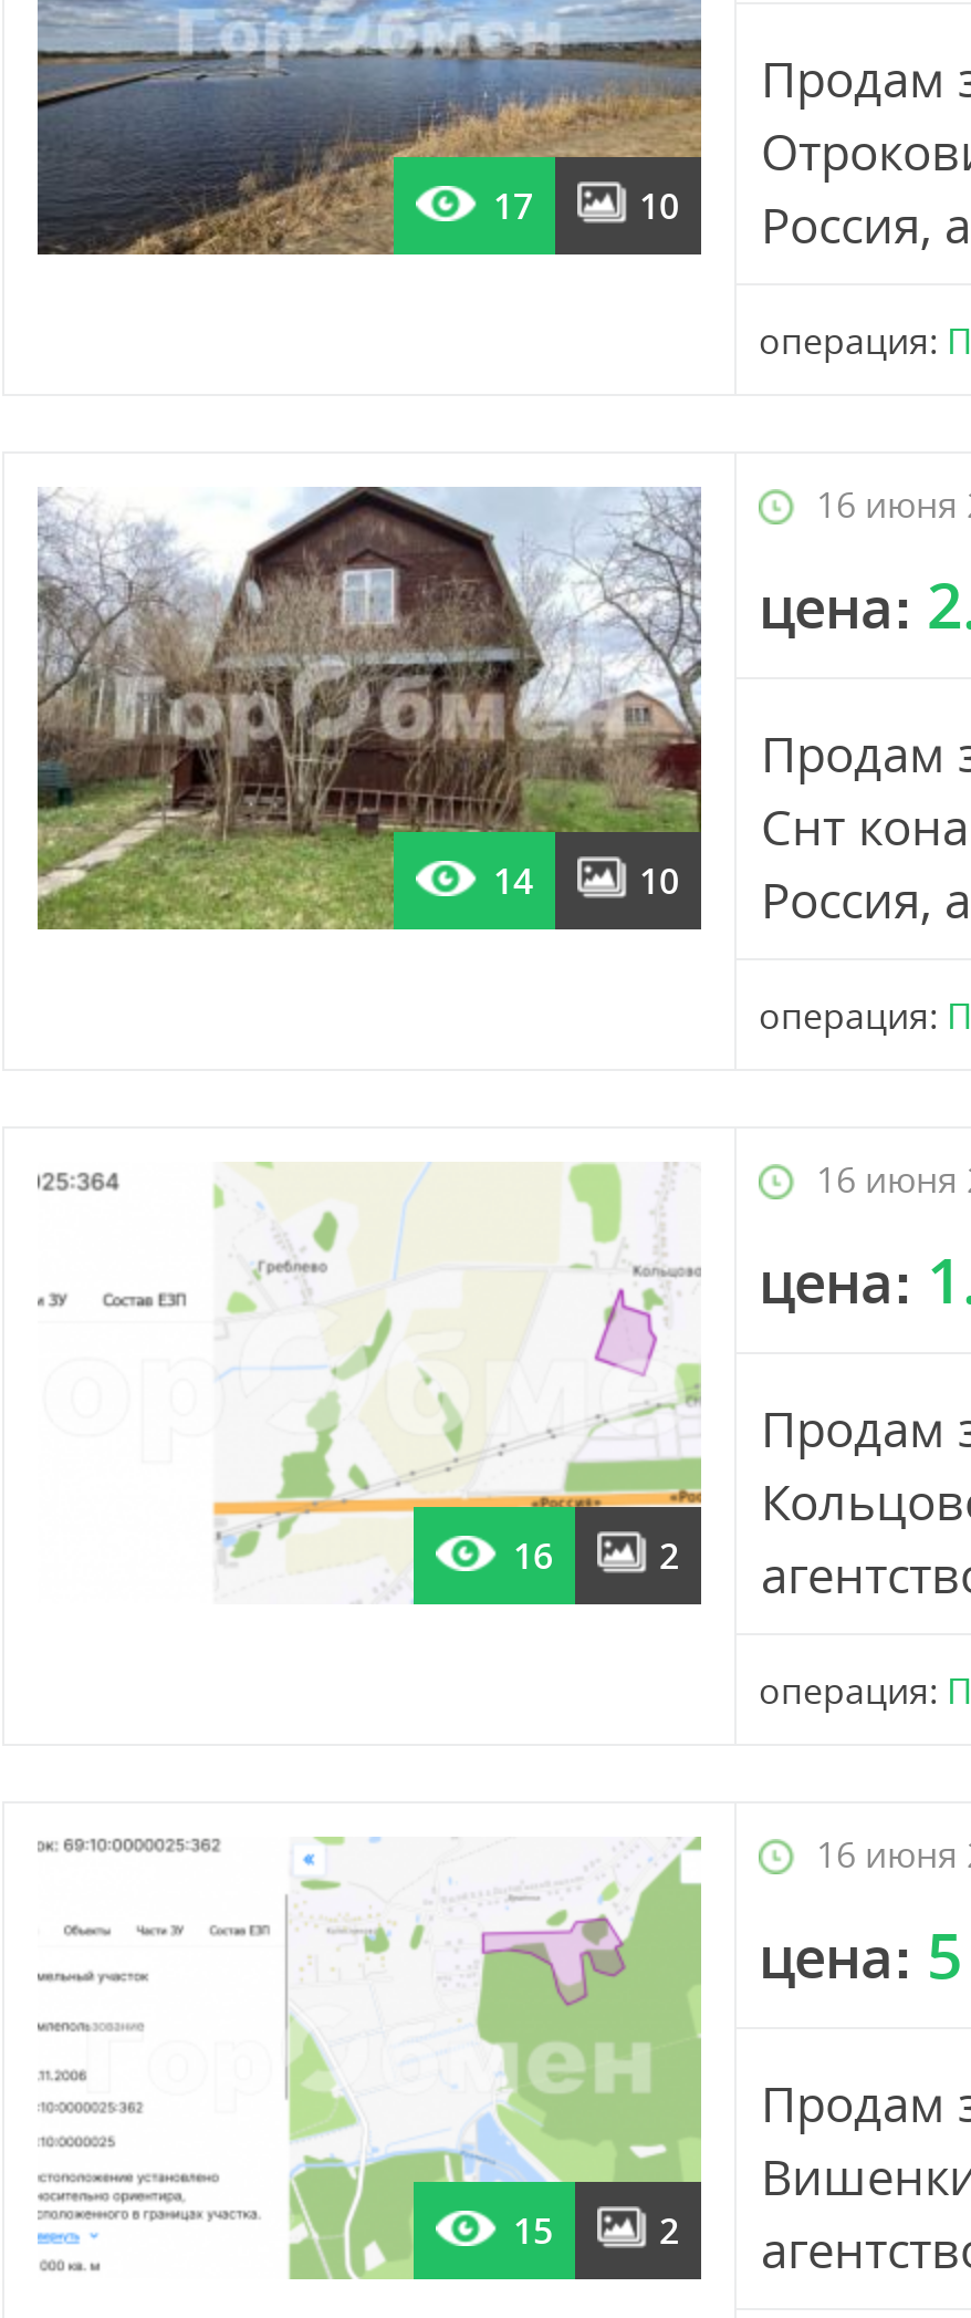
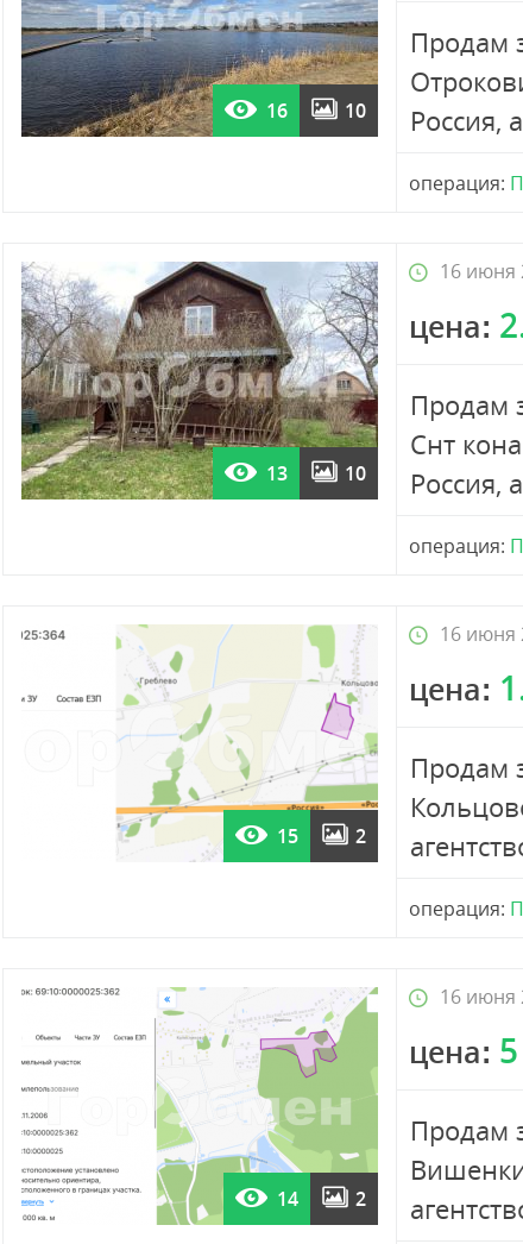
[493,181,533,230] 17 -> [266,98,288,124] 16
[493,856,533,905] 14 -> [266,460,288,486] 13
[513,1531,553,1580] 16 -> [277,823,298,849] 15
[513,2206,553,2255] 15 -> [277,1186,298,1212] 14

